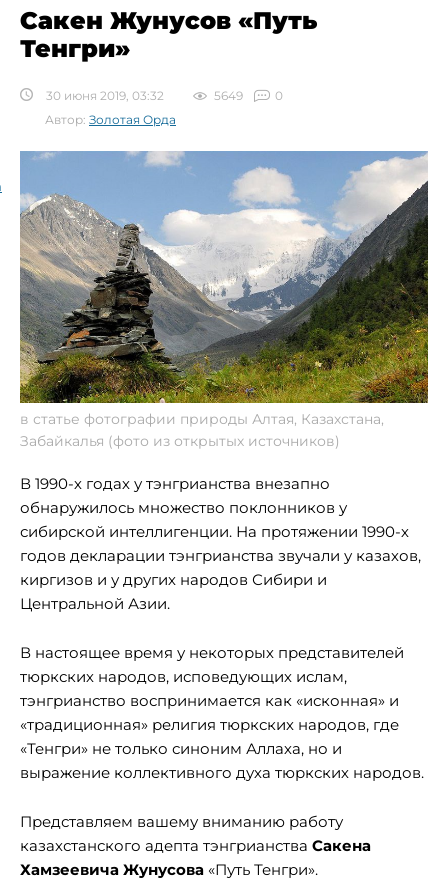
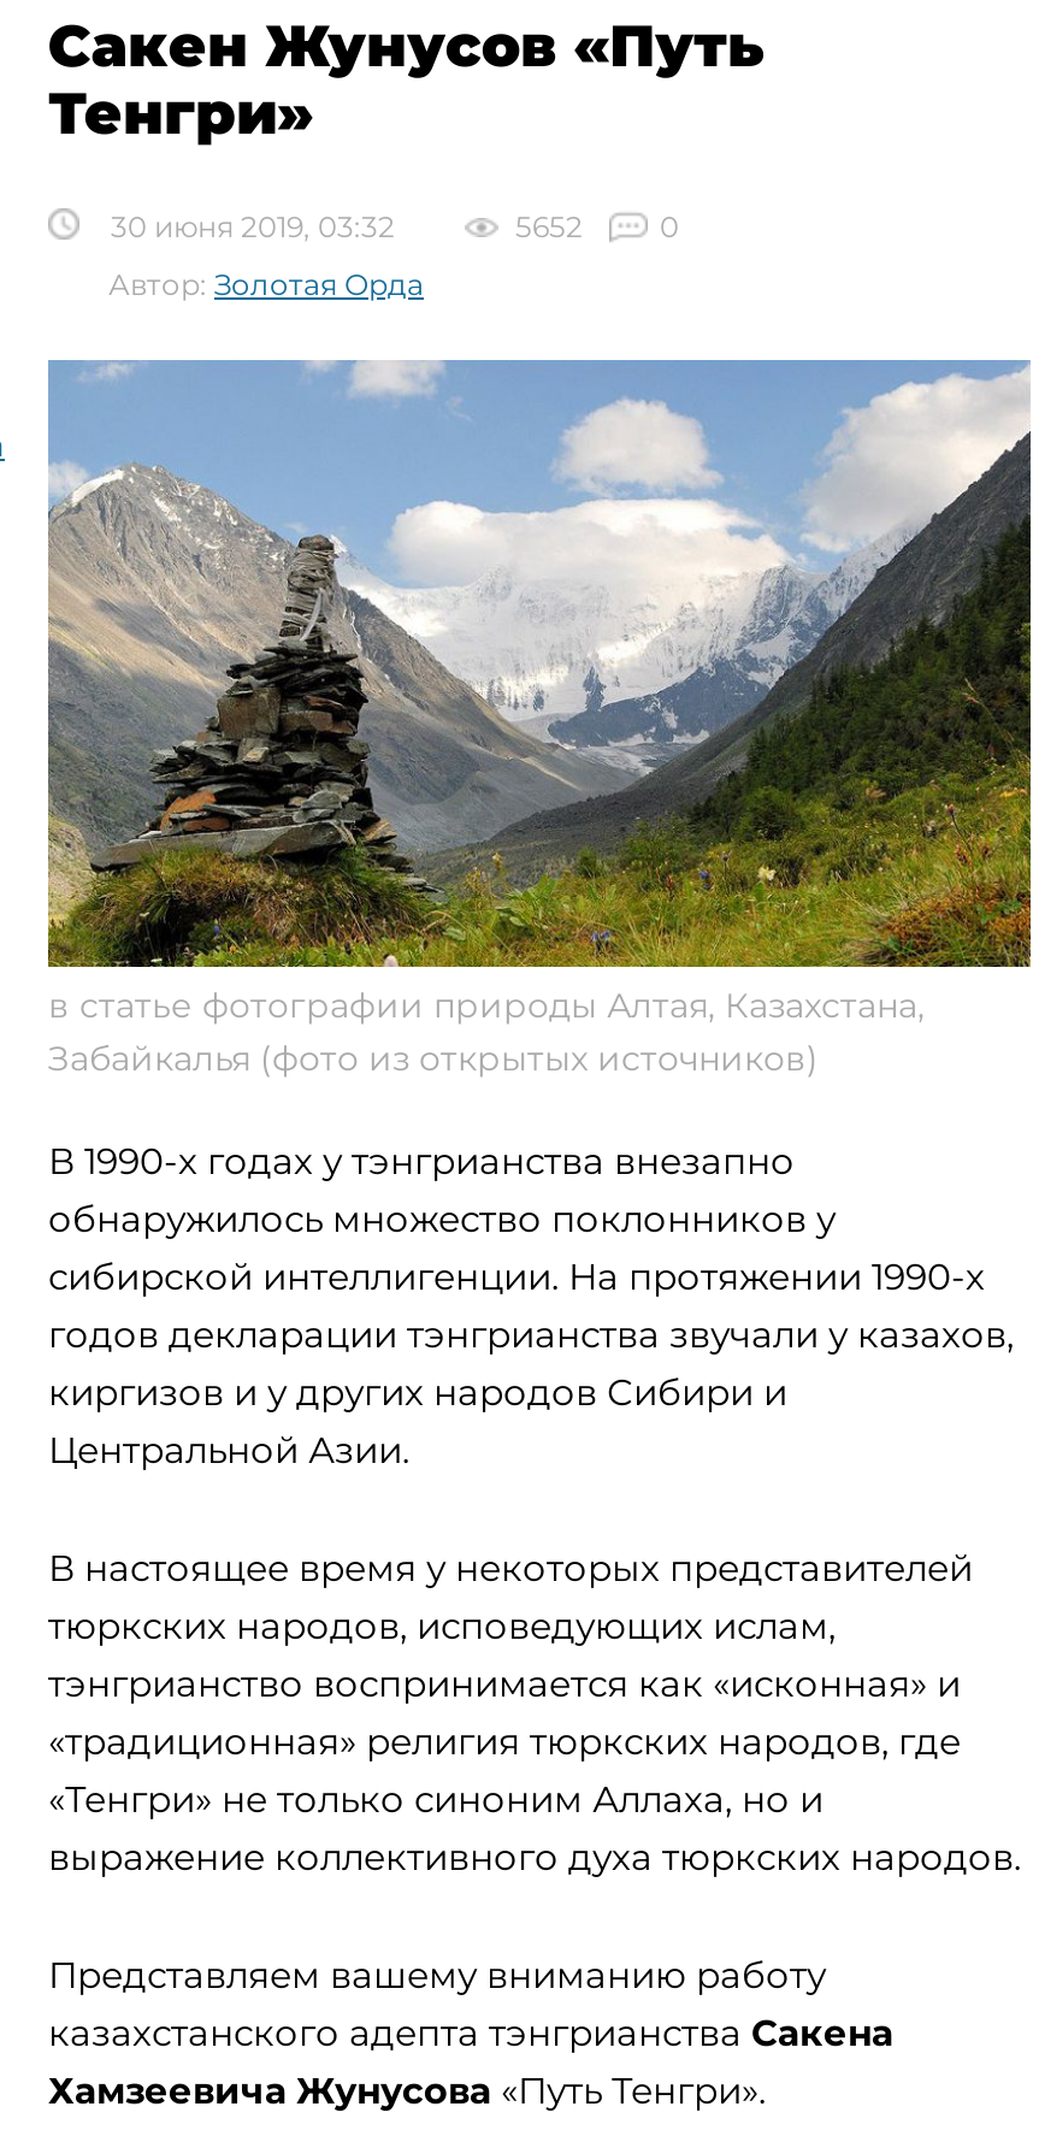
[214,88,243,103] 5649 -> [515,208,583,244] 5652

